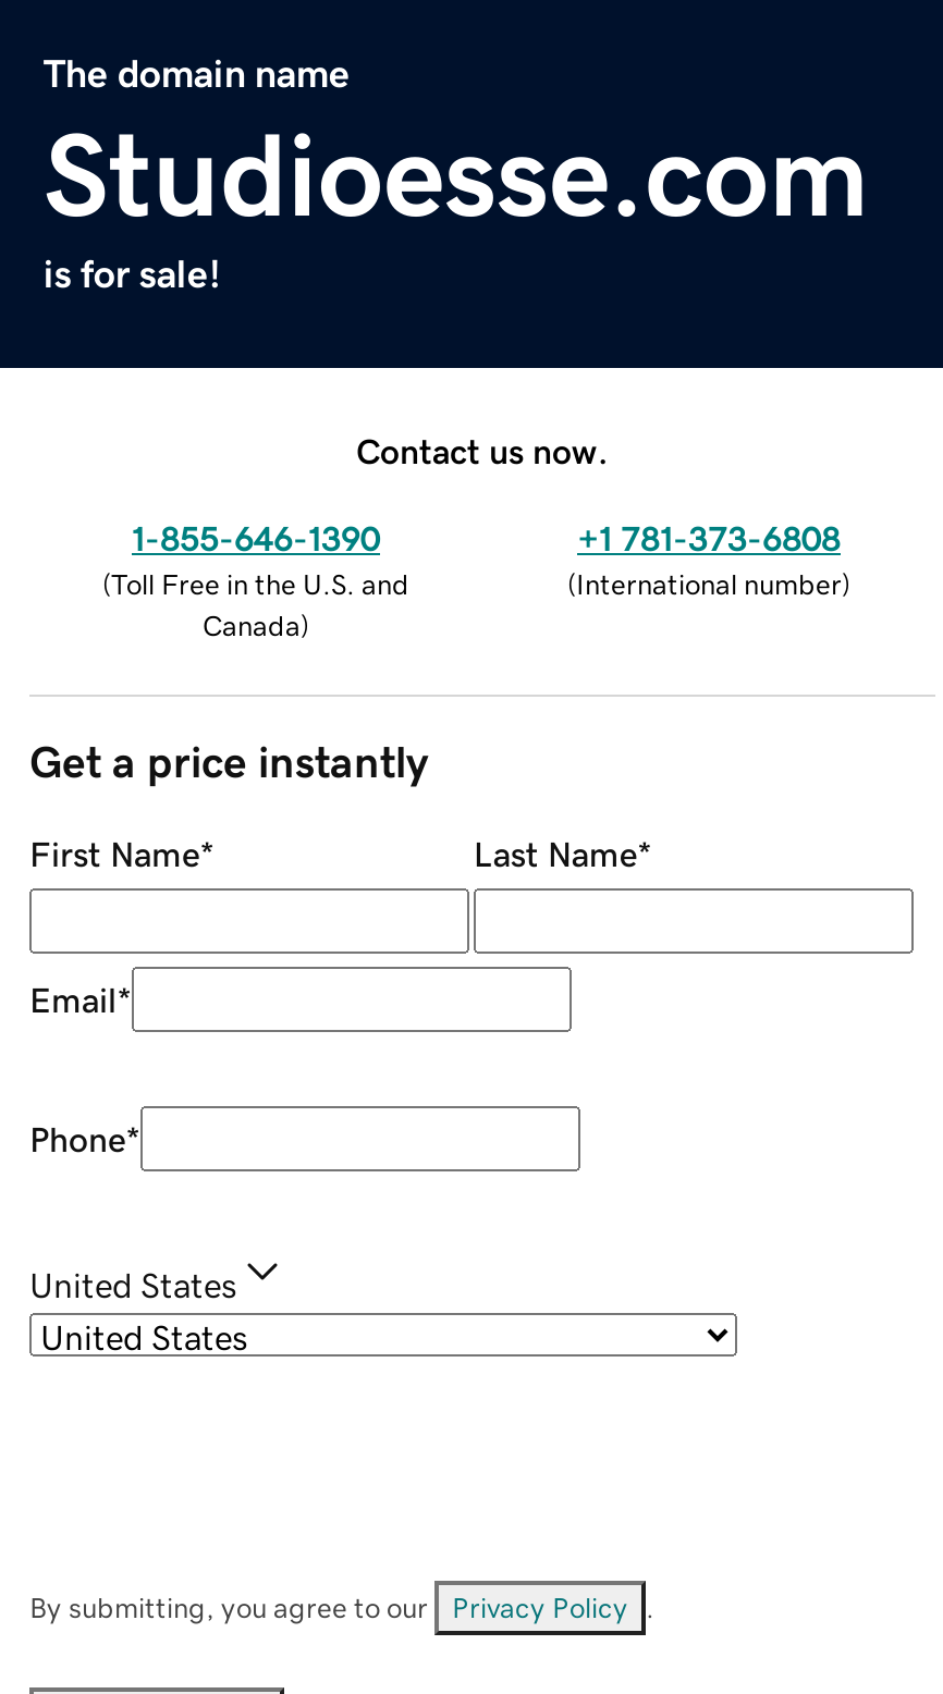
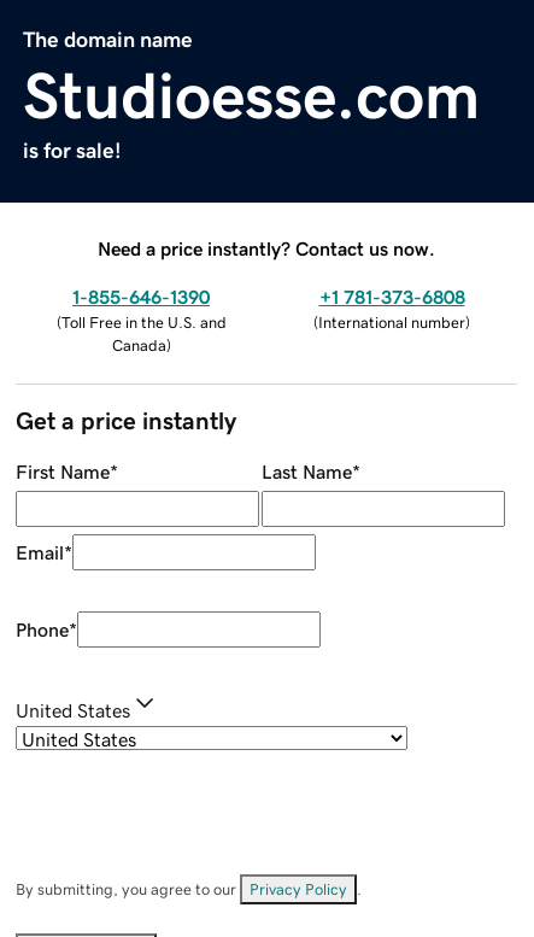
[356,432,609,467] Contact us now. -> [98,238,435,258] Need a price instantly? Contact us now.

